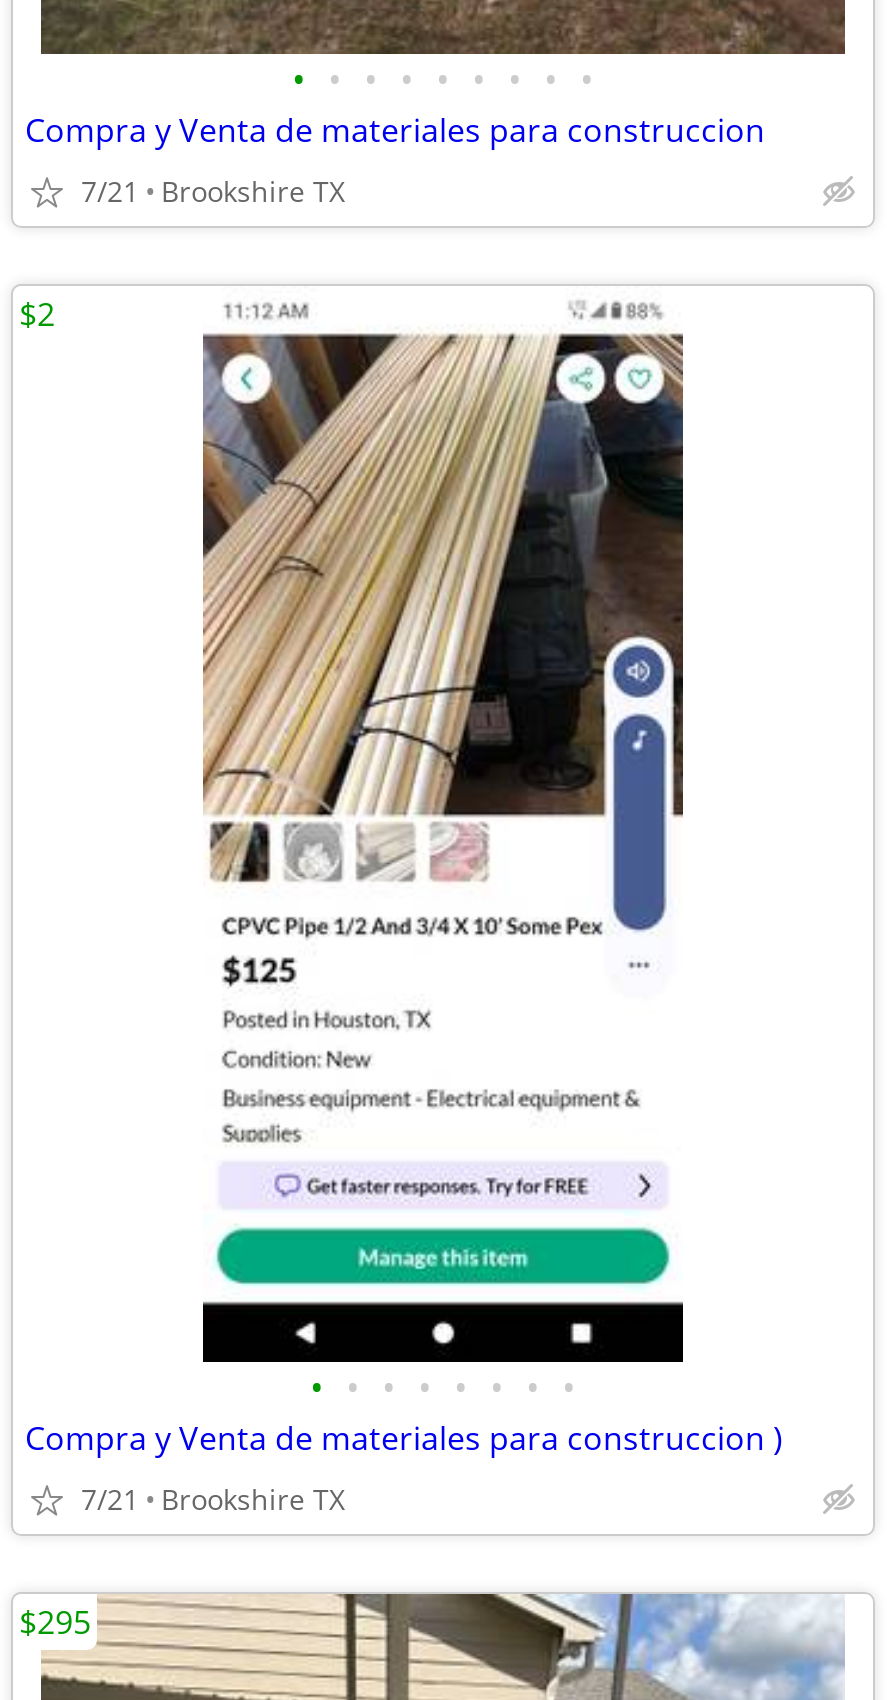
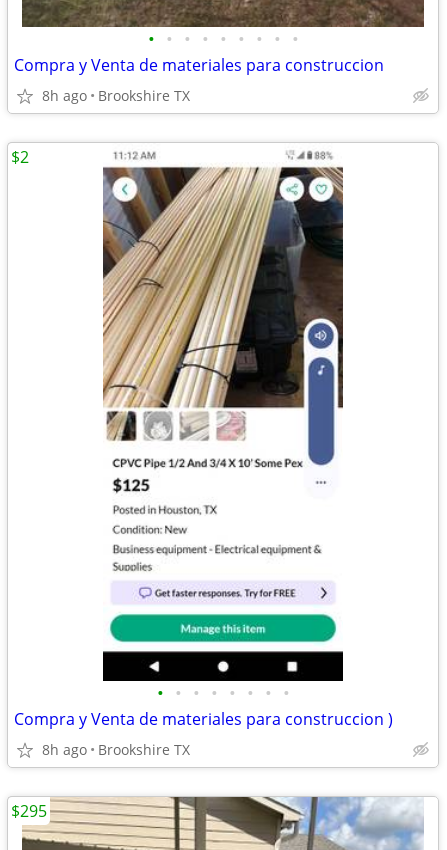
[81,172,345,210] 7/21 Brookshire TX -> [42,86,190,105] 8h ago Brookshire TX
[81,1480,345,1518] 7/21 Brookshire TX -> [42,740,190,759] 8h ago Brookshire TX

